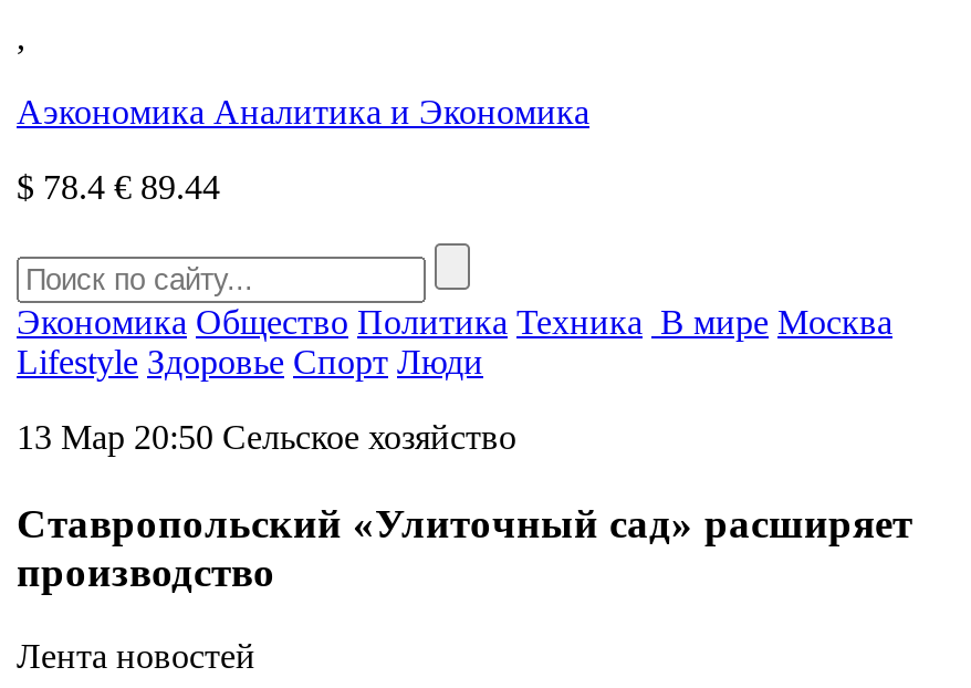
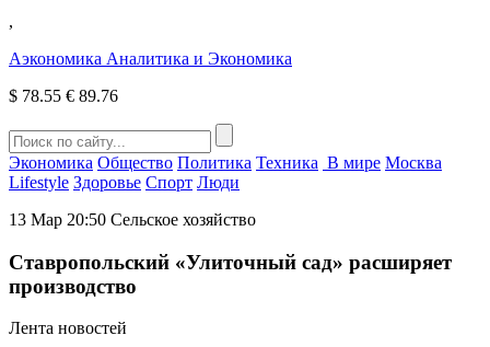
[17,168,220,206] $78.4 €89.44 -> [9,86,118,105] $78.55 €89.76

